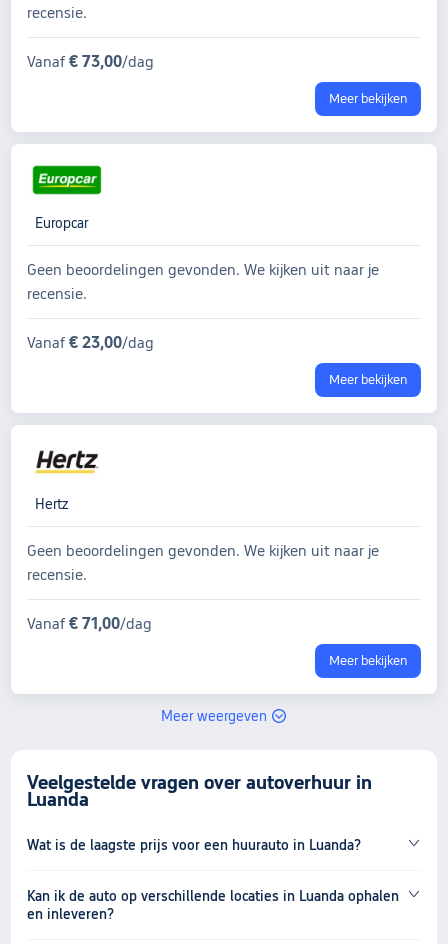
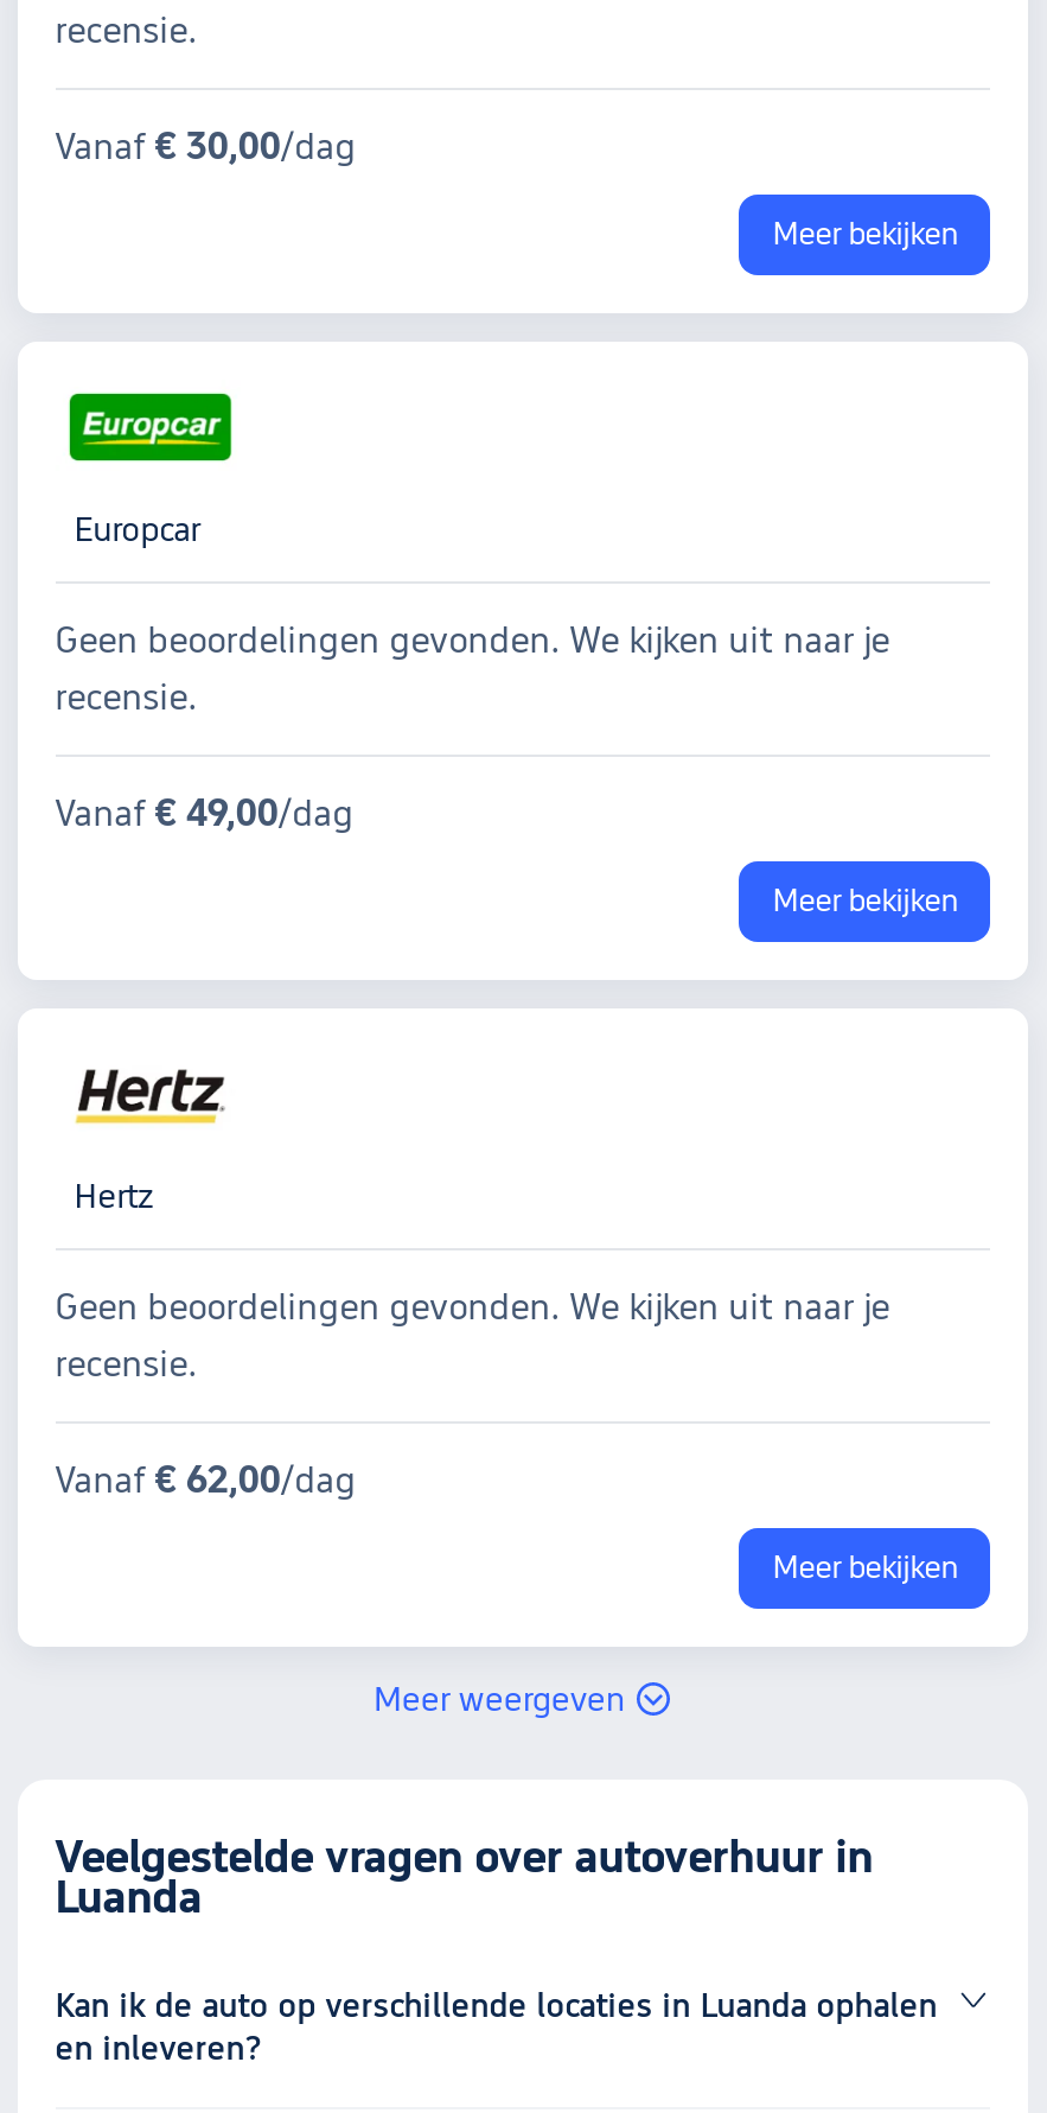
[27,52,154,71] Vanaf € 73,00/dag -> [55,123,356,168] Vanaf € 30,00/dag
[27,333,154,352] Vanaf € 23,00/dag -> [55,790,354,835] Vanaf € 49,00/dag
[27,614,152,633] Vanaf € 71,00/dag -> [55,1457,356,1502] Vanaf € 62,00/dag
[27,837,361,853] Wat is de laagste prijs voor een huurauto in Luanda? -> none

